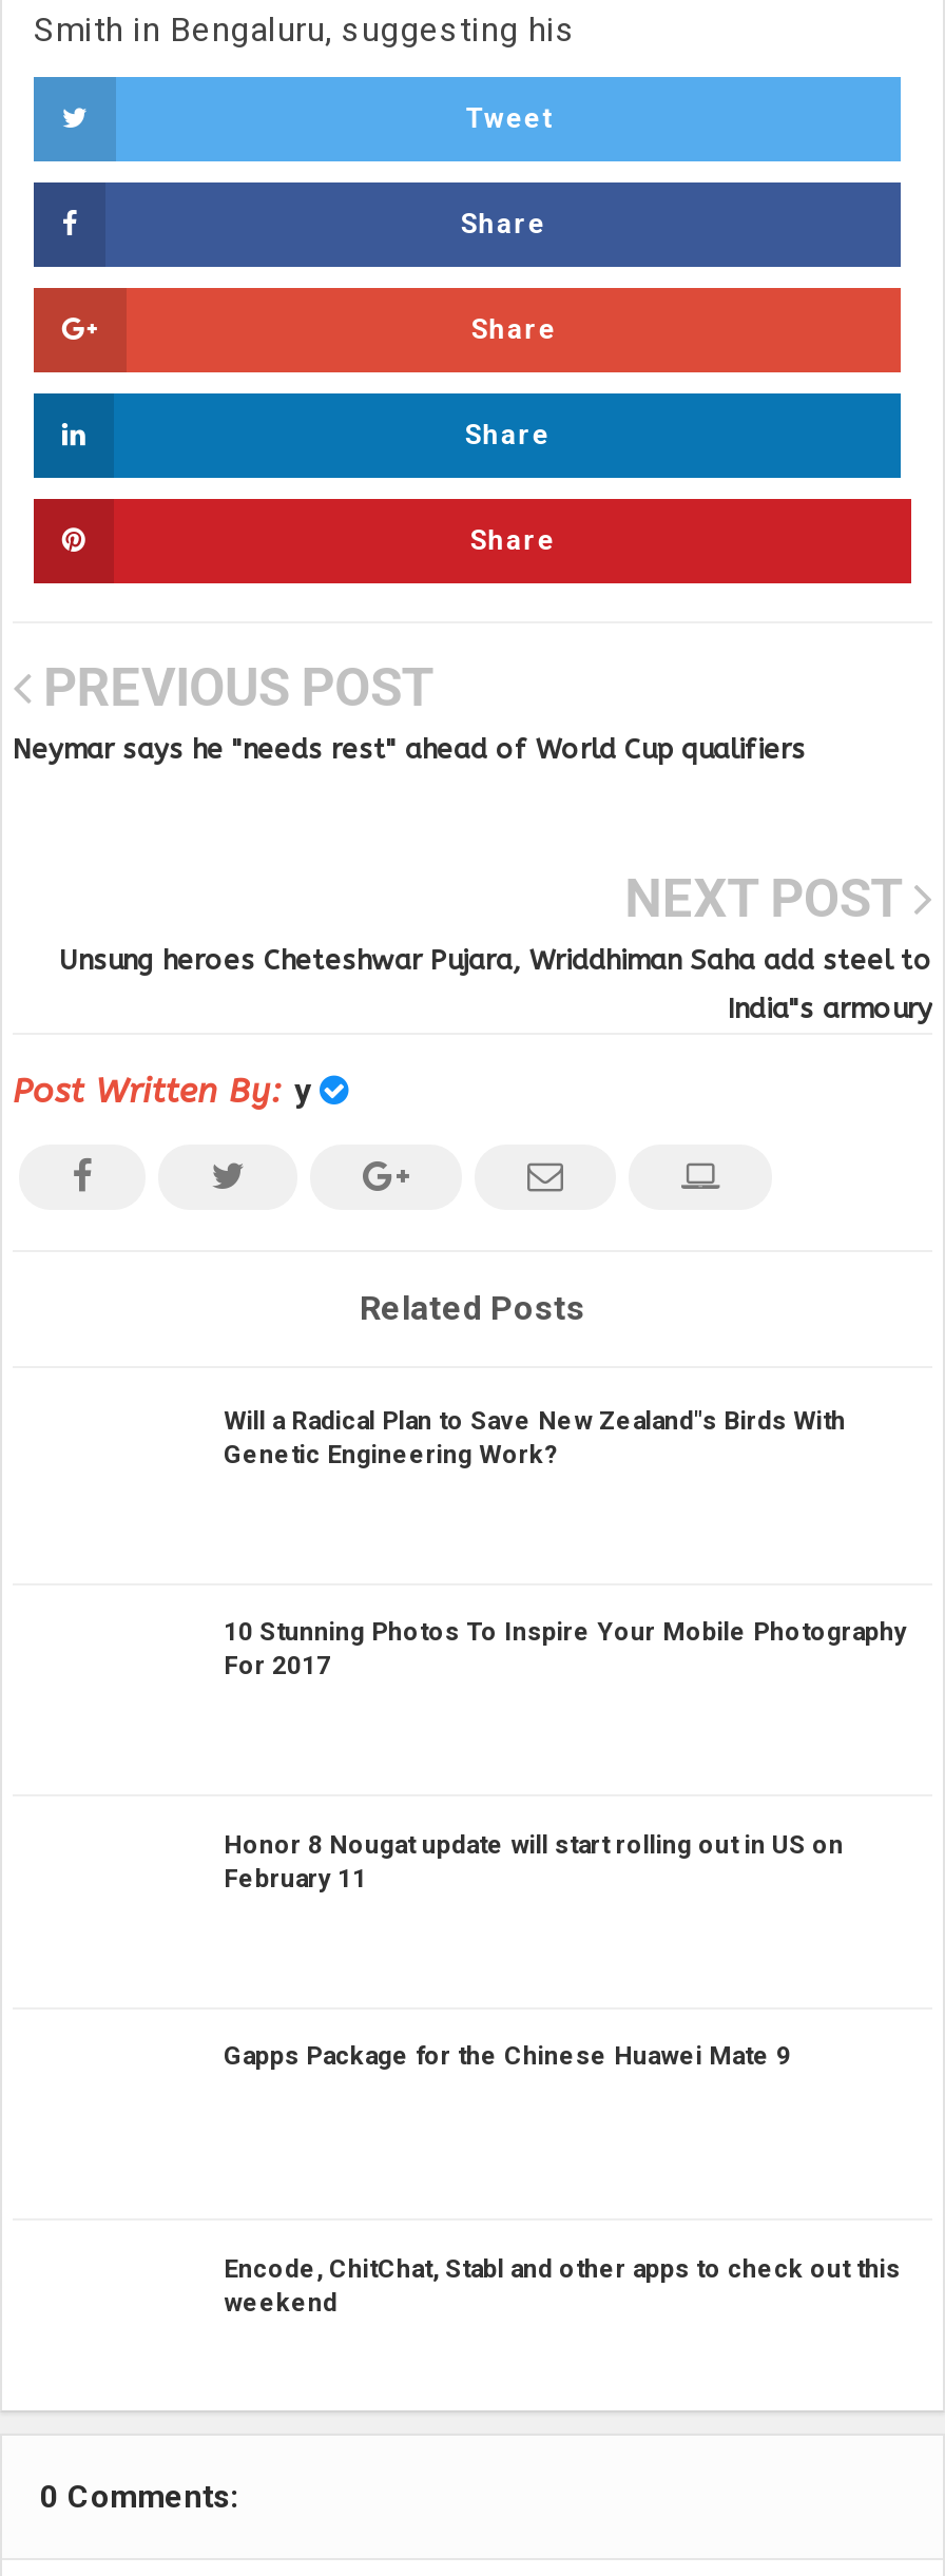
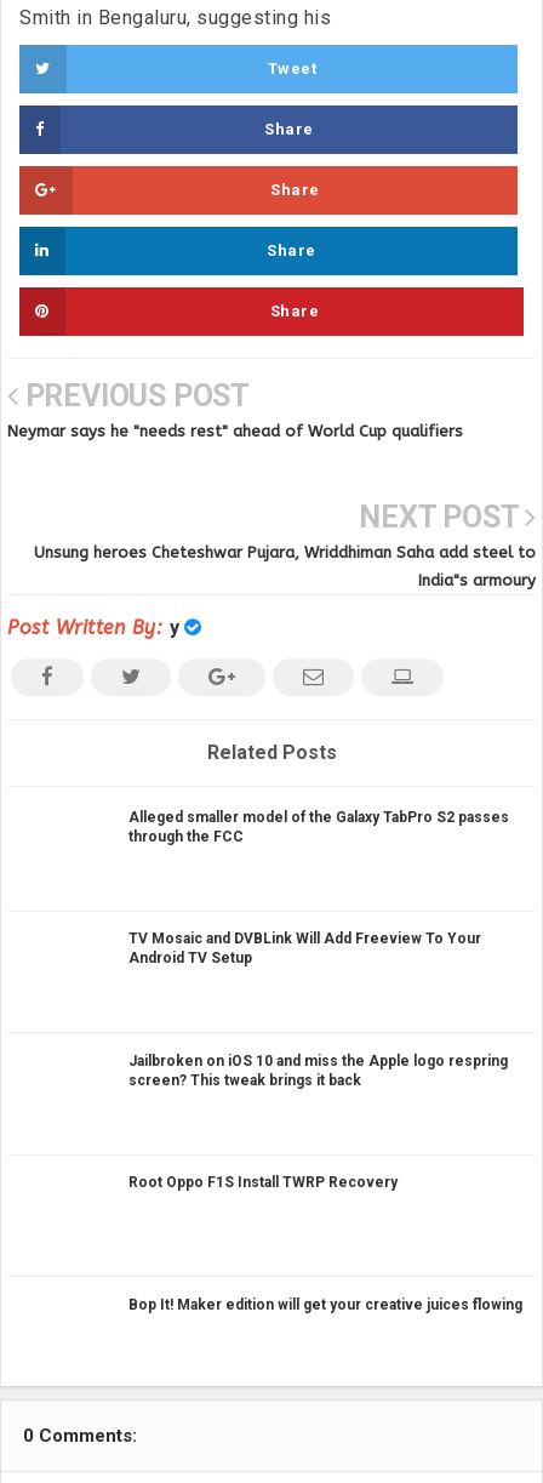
[224,1405,846,1468] Will a Radical Plan to Save New Zealand"s Birds With | Genetic Engineering Work? -> [128,808,509,845] Alleged smaller model of the Galaxy TabPro S2 passes | through the FCC
[224,1617,907,1680] 10 Stunning Photos To Inspire Your Mobile Photography | For 2017 -> [128,930,481,966] TV Mosaic and DVBLink Will Add Freeview To Your | Android TV Setup
[224,1829,844,1892] Honor 8 Nougat update will start rolling out in US on | February 11 -> [128,1052,508,1088] Jailbroken on iOS 10 and miss the Apple logo respring | screen? This tweak brings it back
[224,2041,791,2071] Gapps Package for the Chinese Huawei Mate 9 -> [128,1174,398,1191] Root Oppo F1S Install TWRP Recovery
[224,2253,901,2317] Encode, ChitChat, Stabl and other apps to check out this | weekend -> [128,1296,522,1313] Bop It! Maker edition will get your creative juices flowing

